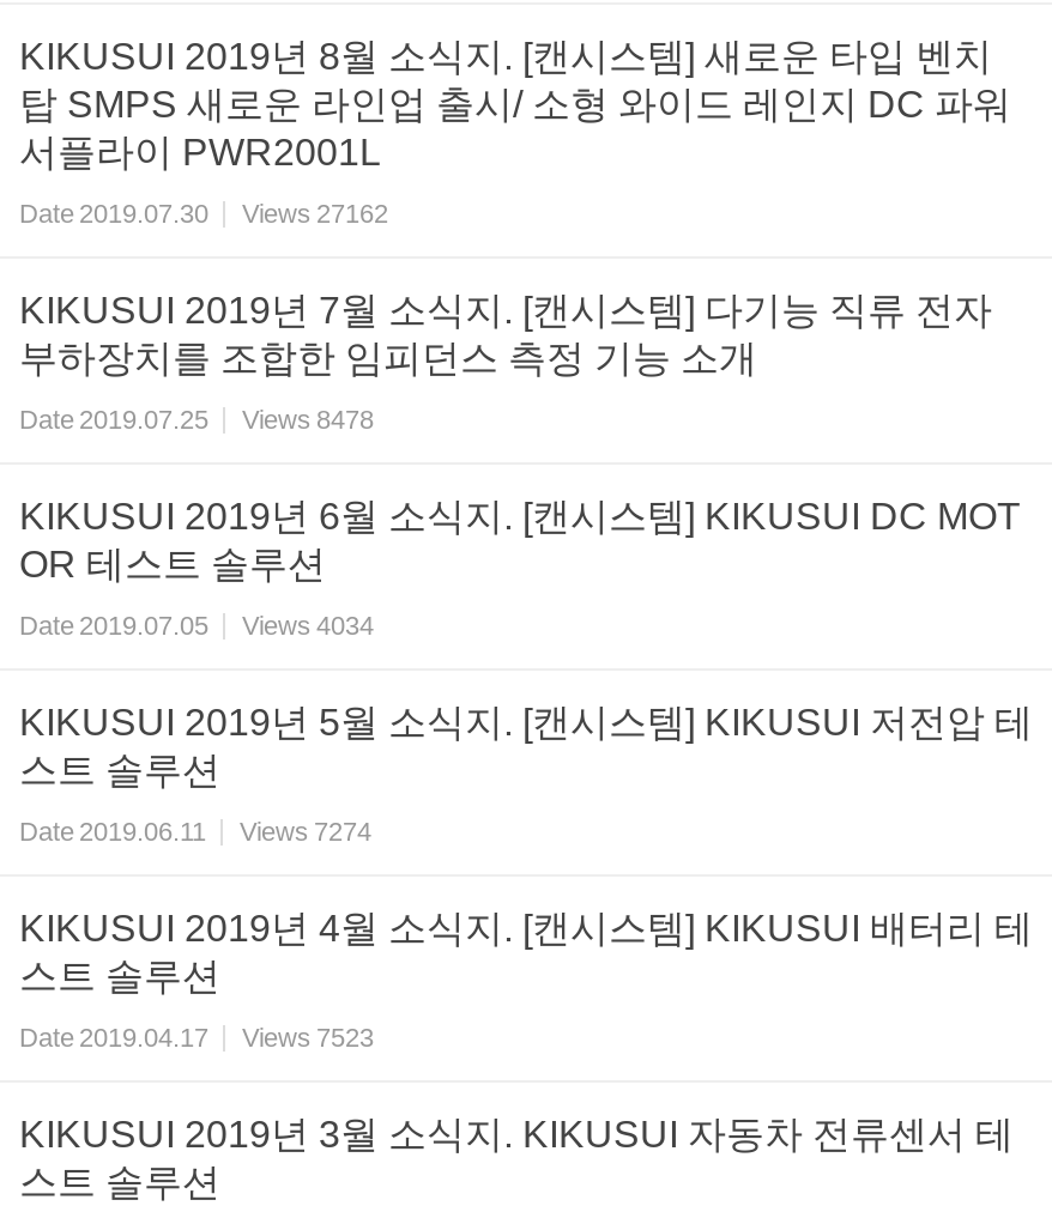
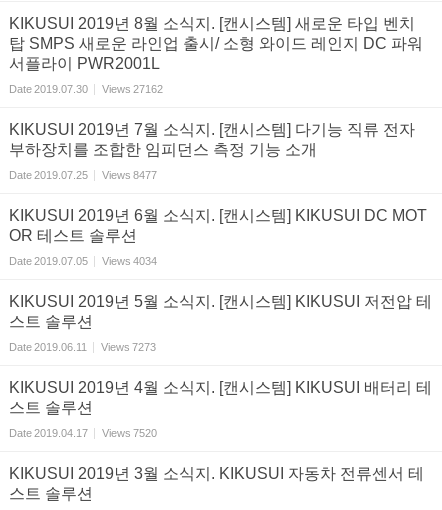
[19,404,374,433] Date 2019.07.25 Views 8478 -> [9,169,157,181] Date 2019.07.25 Views 8477
[19,816,371,845] Date 2019.06.11 Views 7274 -> [9,341,156,353] Date 2019.06.11 Views 7273
[19,1022,374,1051] Date 2019.04.17 Views 7523 -> [9,427,157,439] Date 2019.04.17 Views 7520

